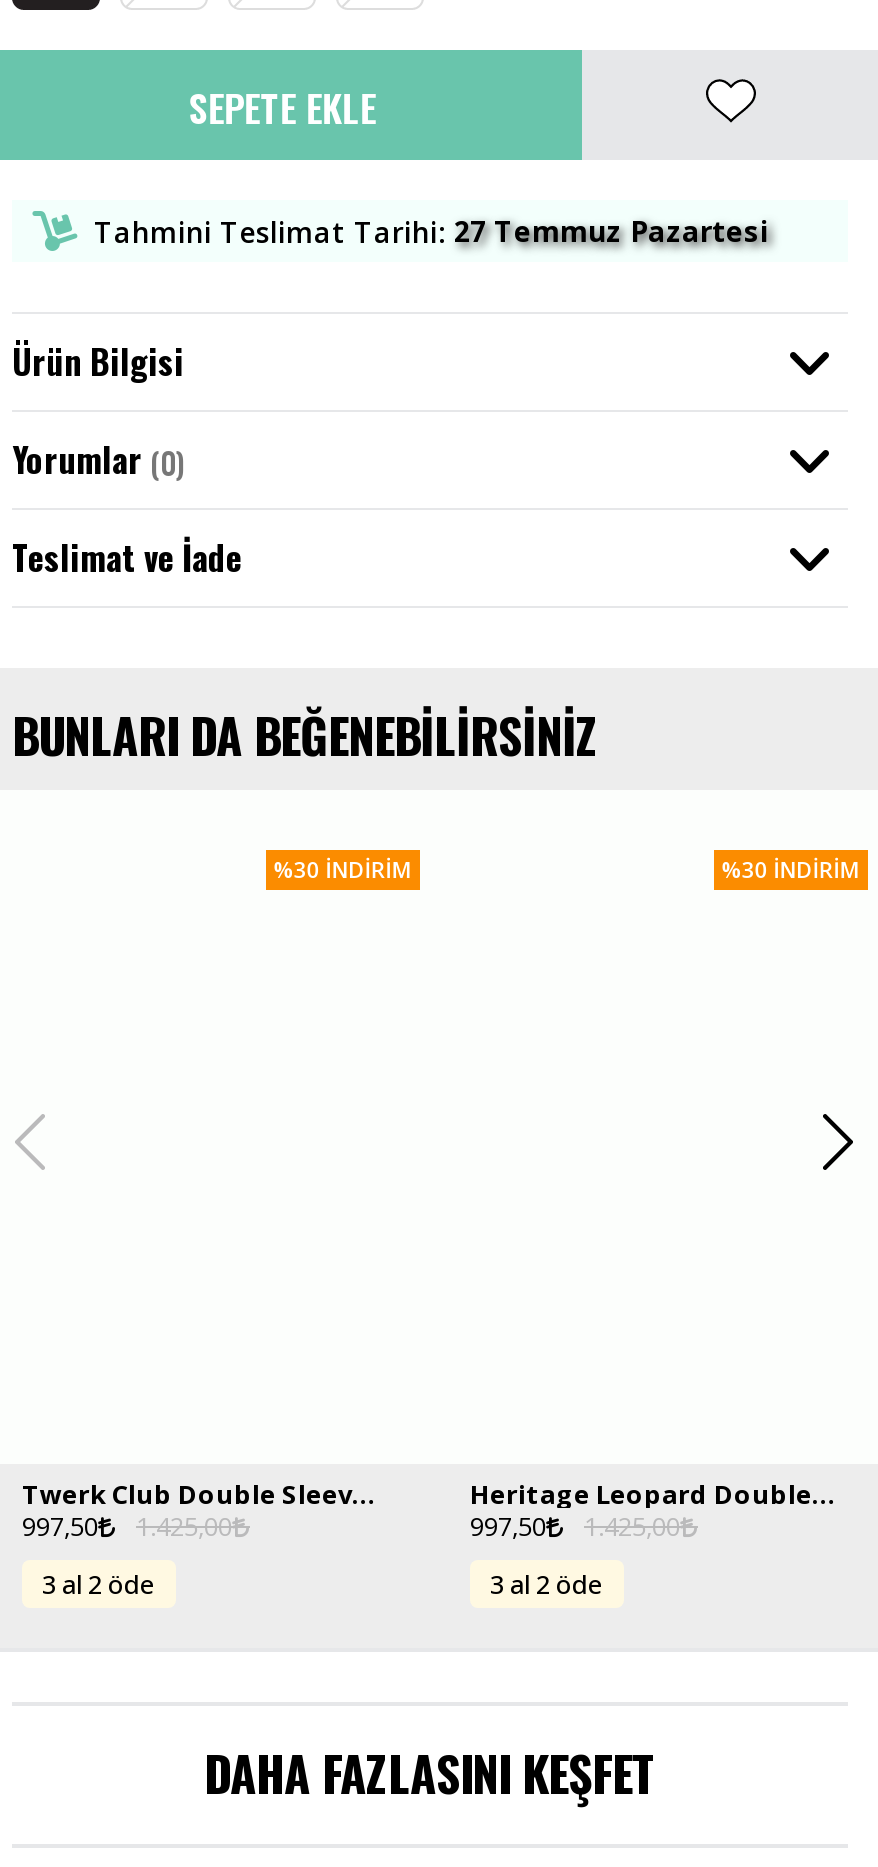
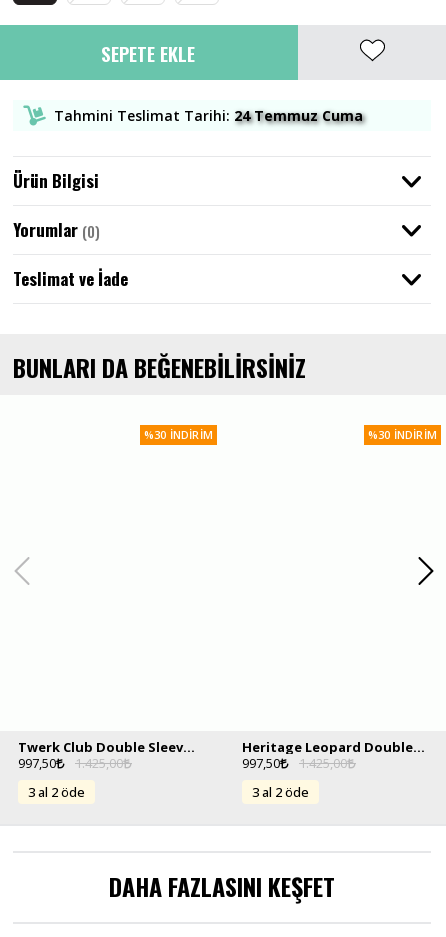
[94,212,768,250] Tahmini Teslimat Tarihi: 27 Temmuz Pazartesi -> [54,106,363,125] Tahmini Teslimat Tarihi: 24 Temmuz Cuma

